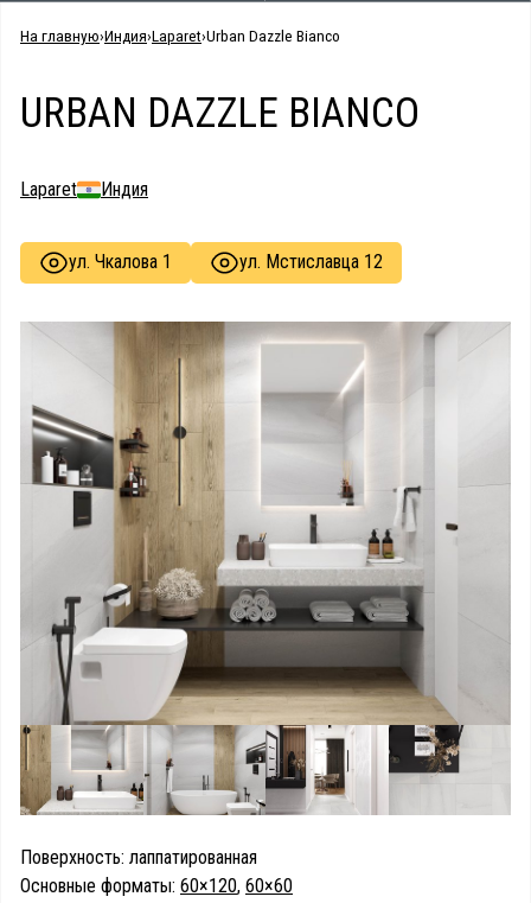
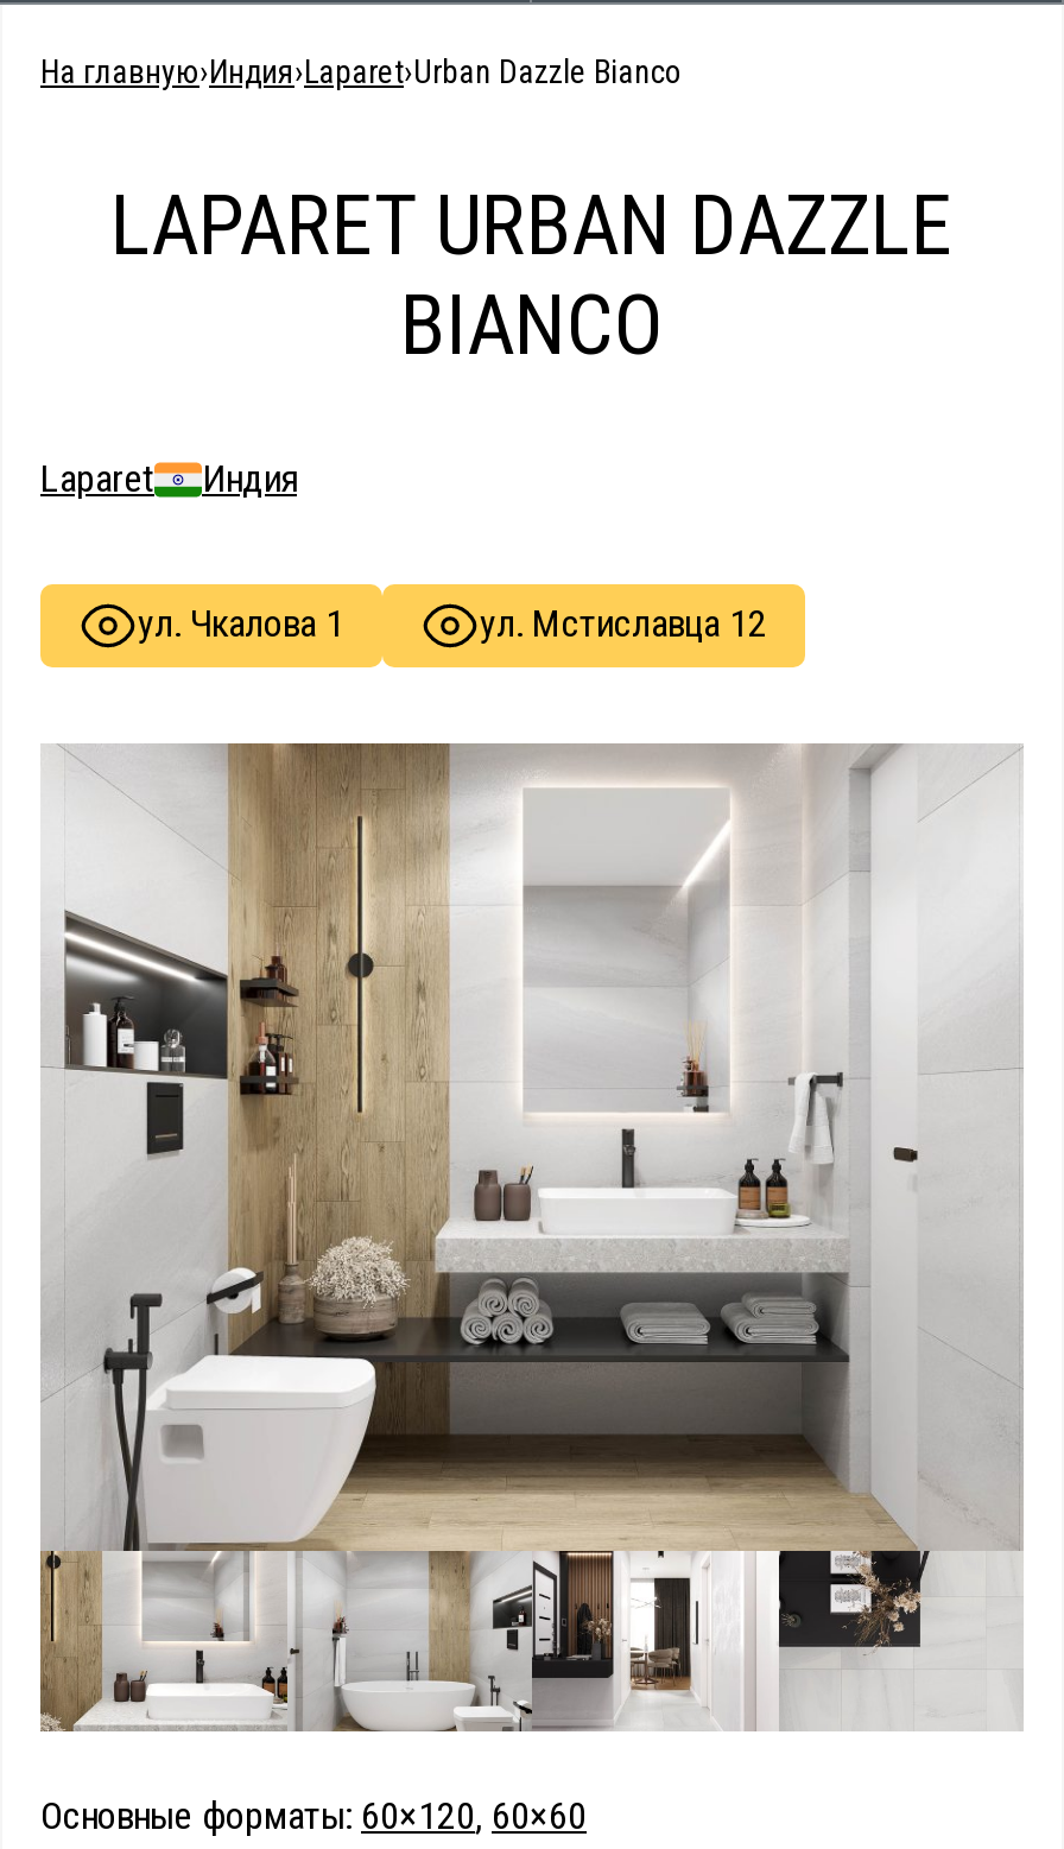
[20,87,420,137] URBAN DAZZLE BIANCO -> [110,175,954,374] LAPARET URBAN DAZZLE | BIANCO
moved [20,177,383,273] -> [40,455,767,646]: Laparet | Индия | ул. Чкалова 1 | ул. Мстиславца 12
moved [19,320,472,816] -> [38,741,945,1734]: [image]
[20,846,257,868] Поверхность: лаппатированная -> none

